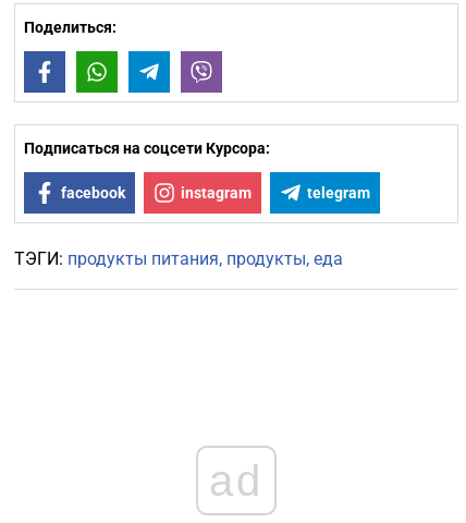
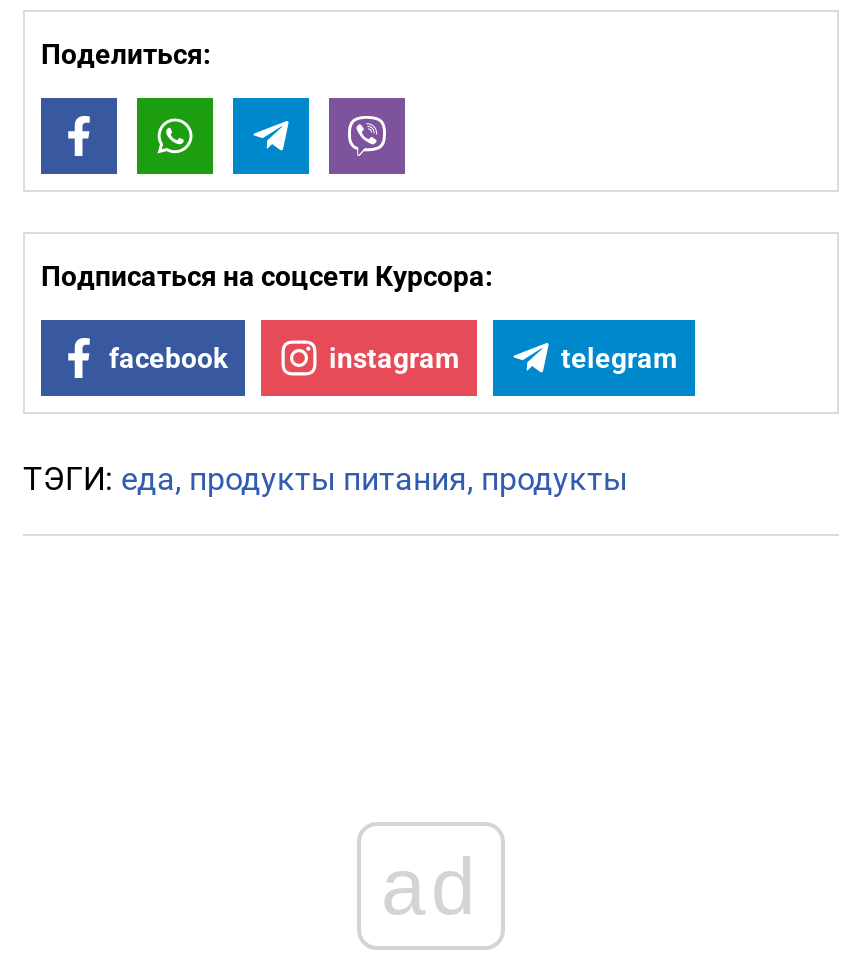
[14,248,343,269] ТЭГИ: продукты питания продукты еда -> [23,460,627,498] ТЭГИ: еда продукты питания продукты

